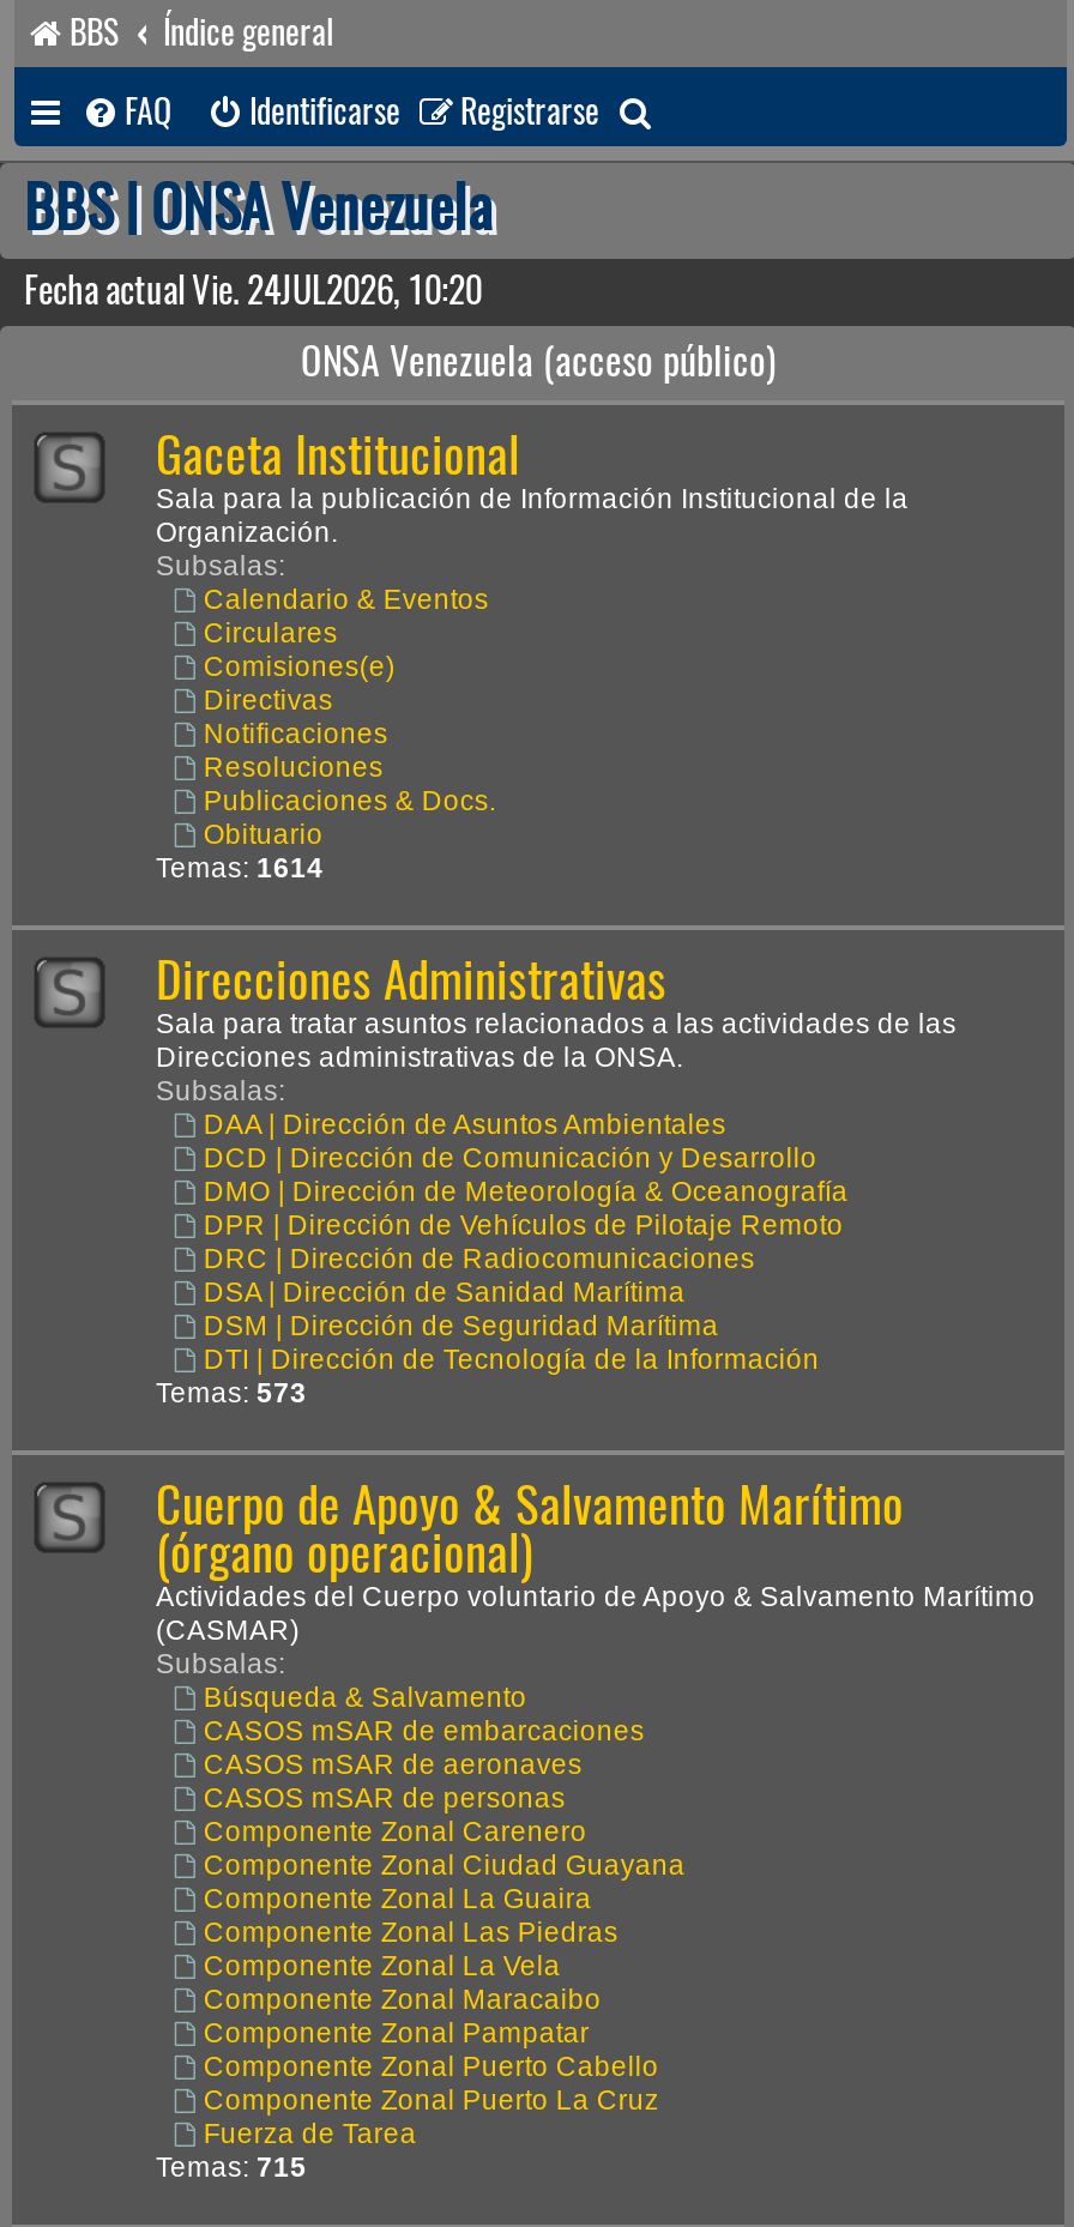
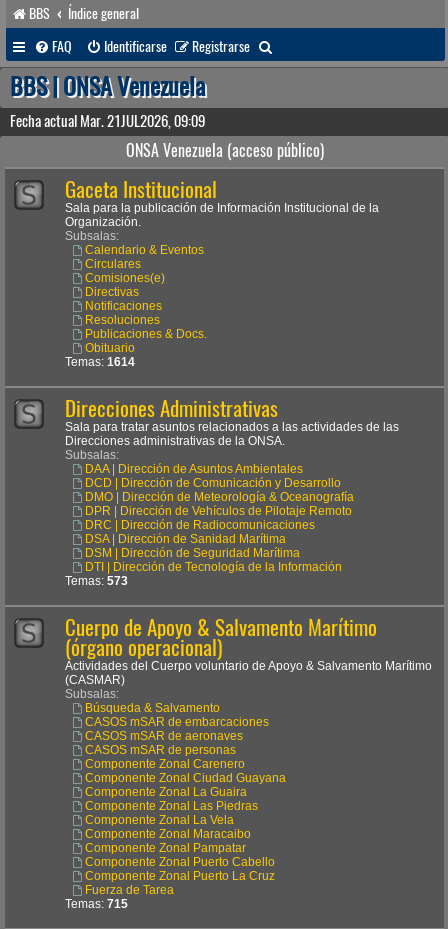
[24,267,482,315] Fecha actual Vie. 24JUL2026, 10:20 -> [10,111,205,131] Fecha actual Mar. 21JUL2026, 09:09

